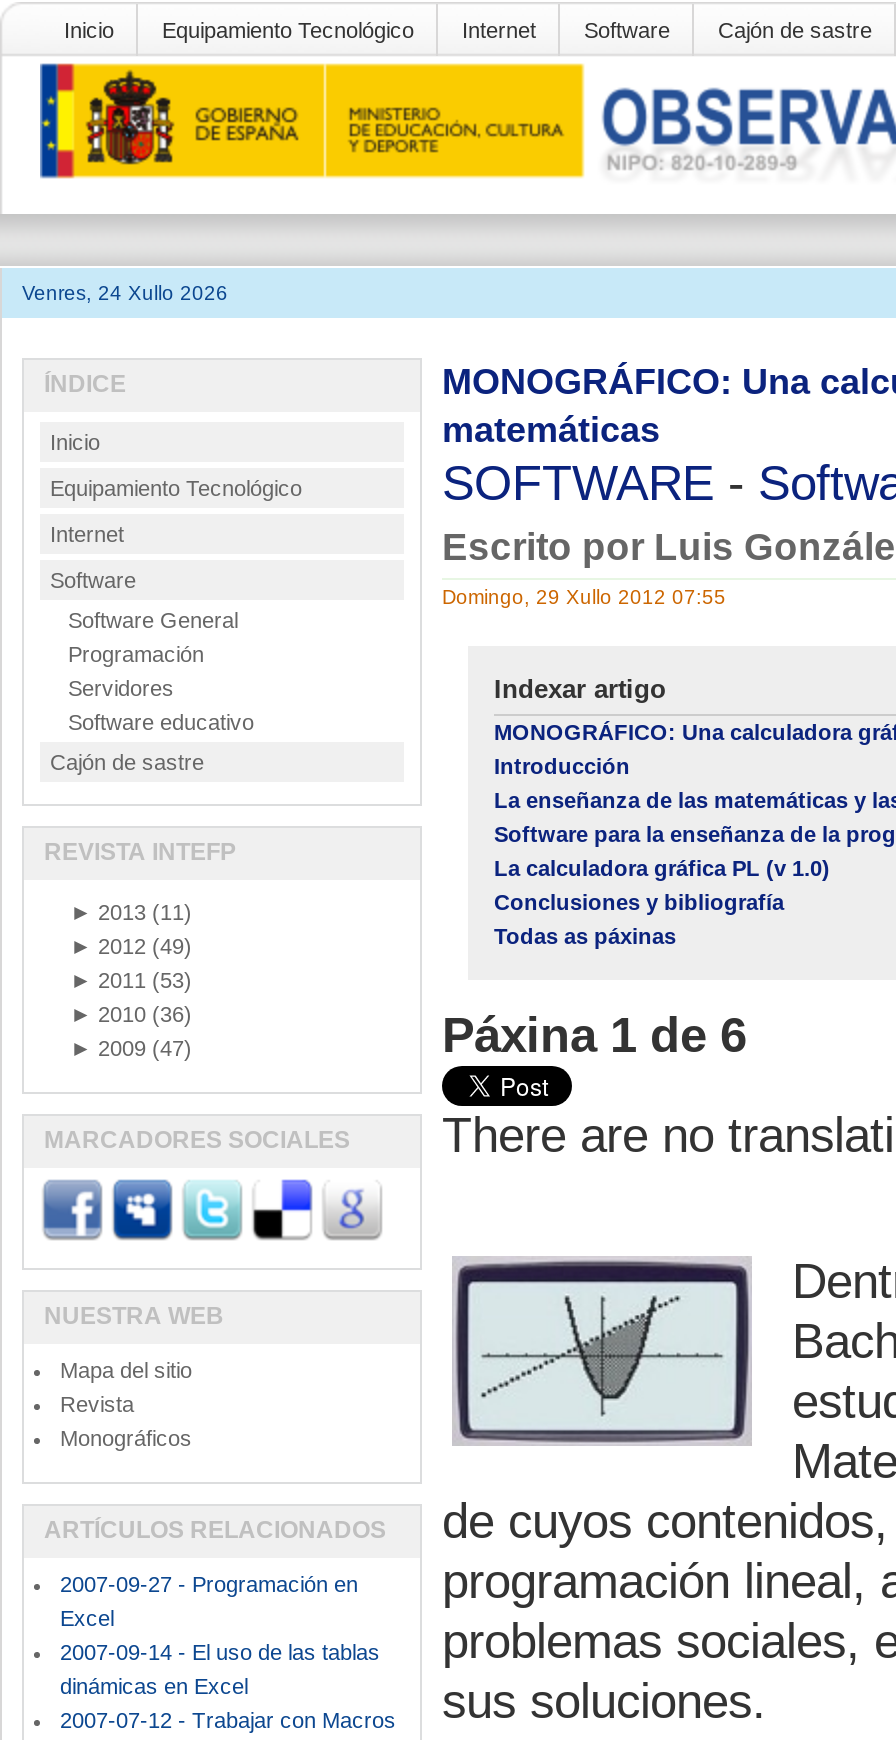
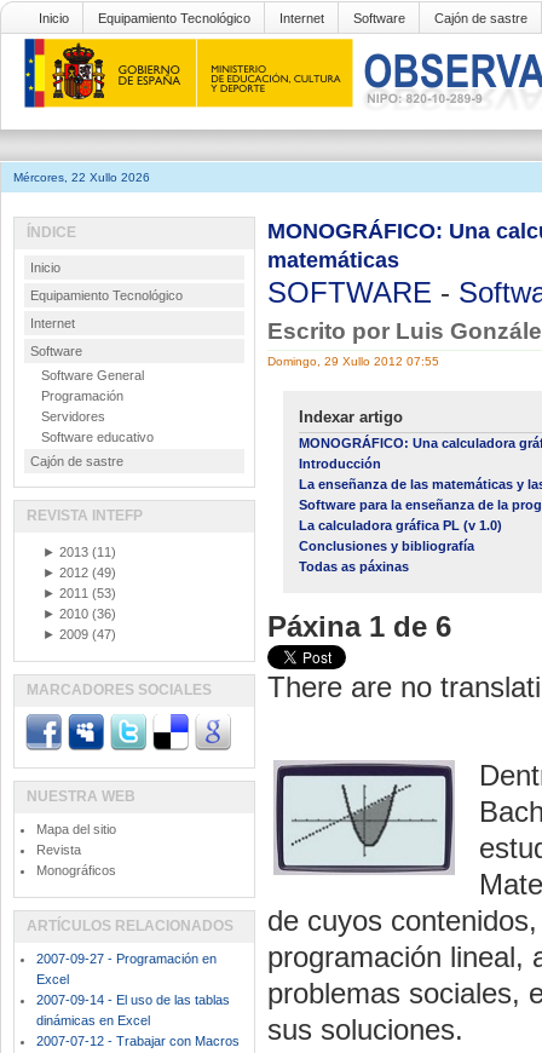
[22,282,228,304] Venres, 24 Xullo 2026 -> [13,171,150,184] Mércores, 22 Xullo 2026

